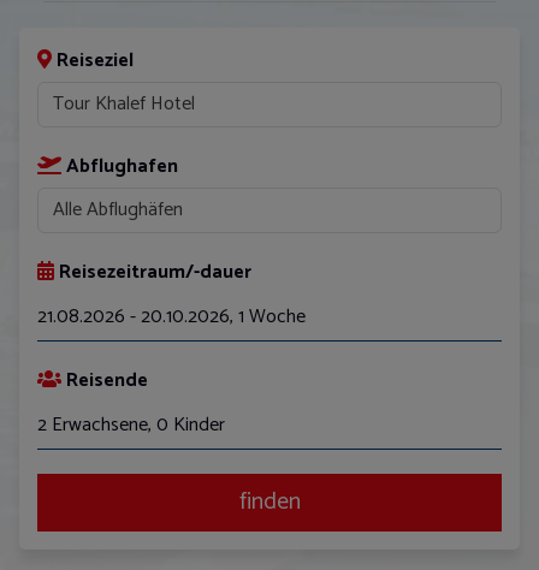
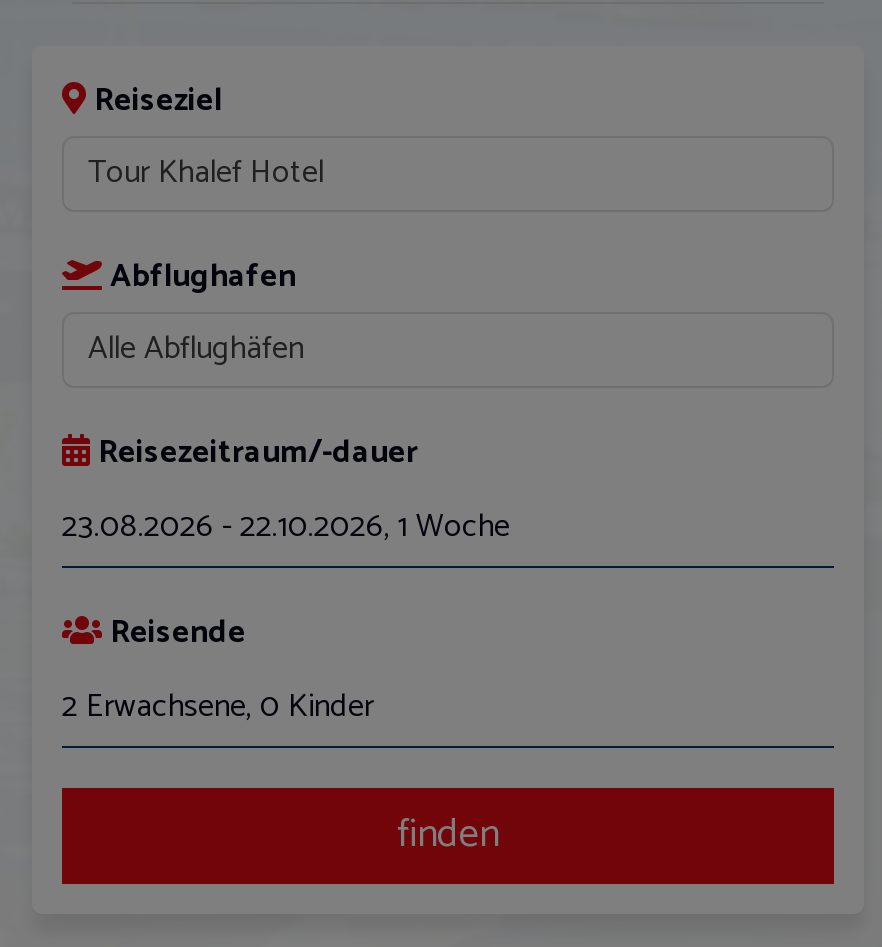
[37,300,306,333] 21.08.2026 - 20.10.2026, 1 Woche -> [62,499,510,553] 23.08.2026 - 22.10.2026, 1 Woche

